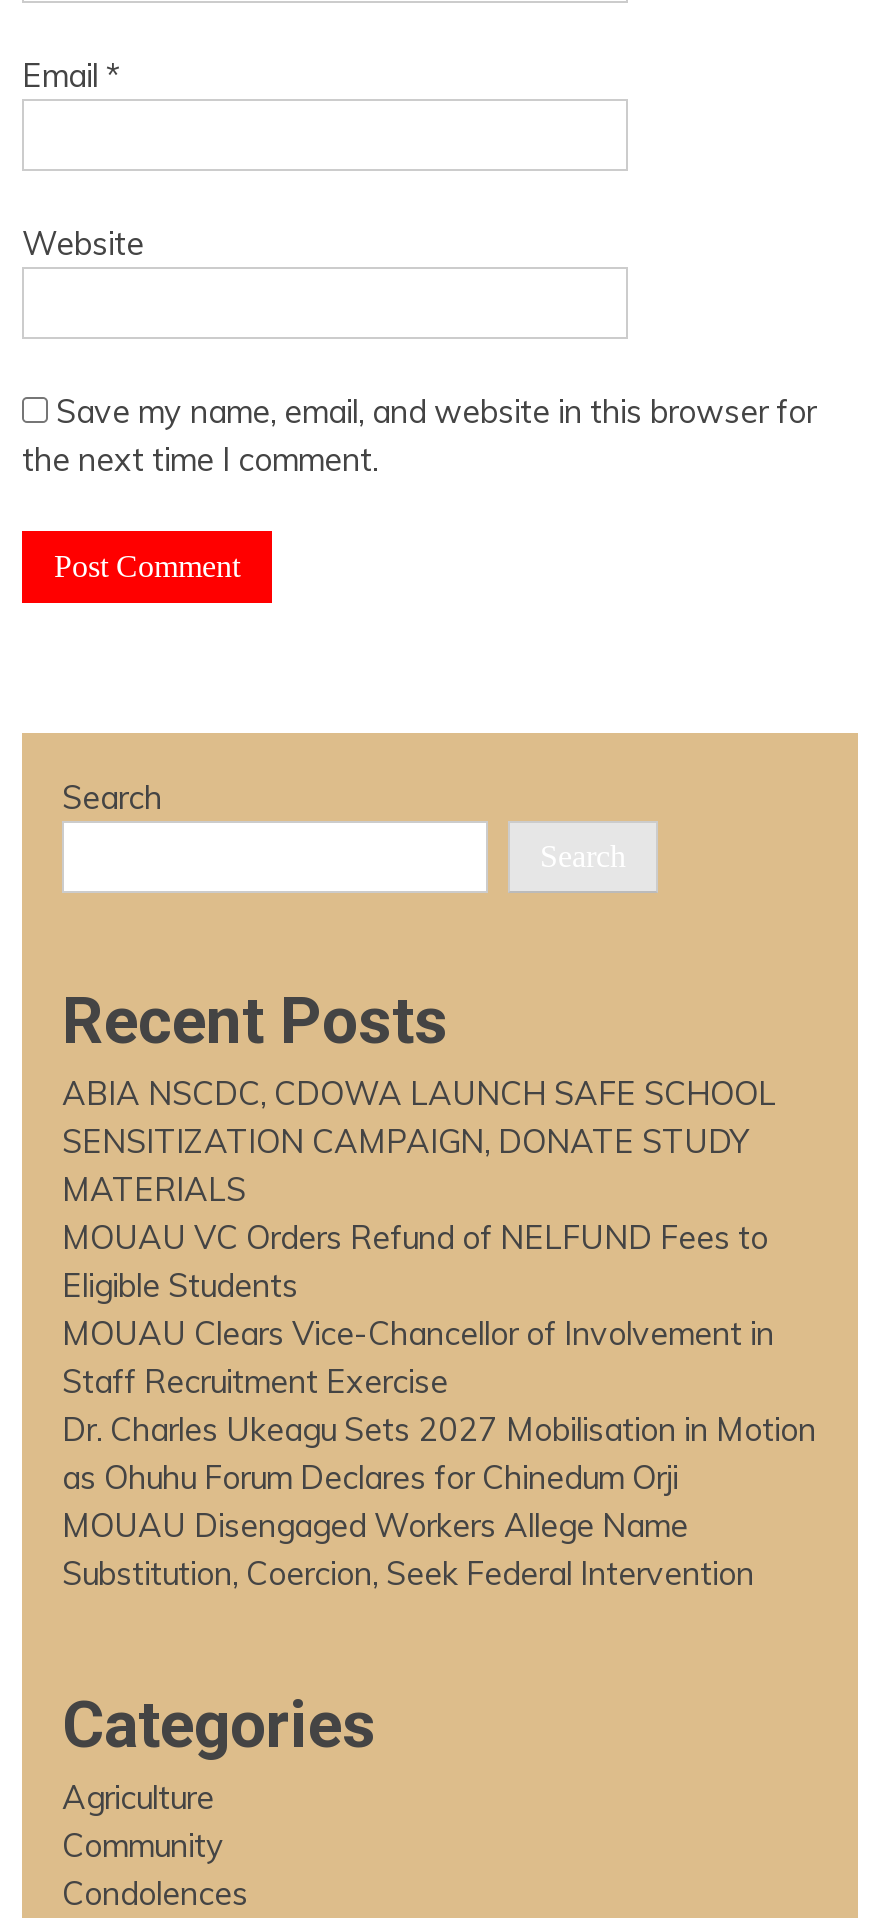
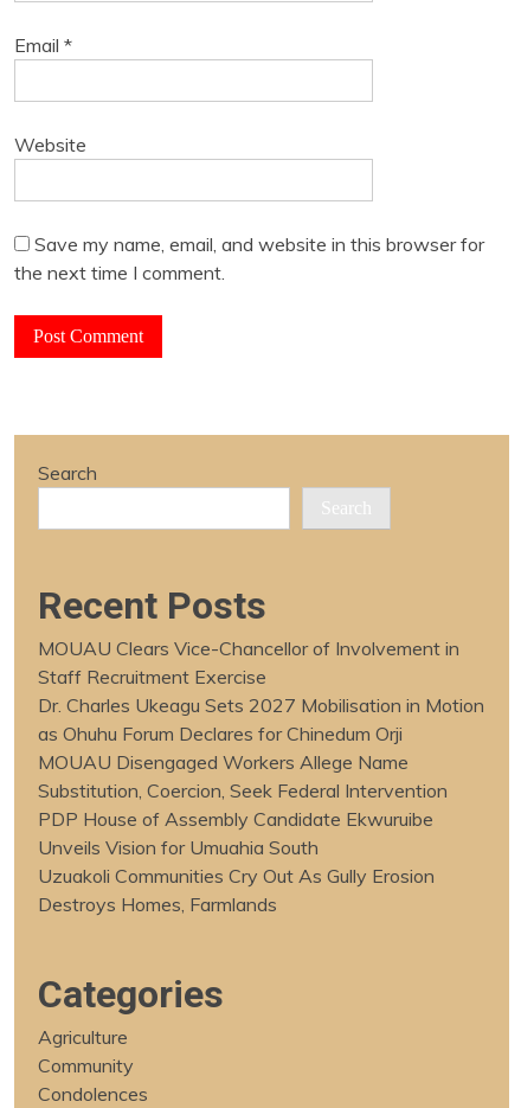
[62,1074,776,1306] ABIA NSCDC, CDOWA LAUNCH SAFE SCHOOL | SENSITIZATION CAMPAIGN, DONATE STUDY | MATERIALS | MOUAU VC Orders Refund of NELFUND Fees to | Eligible Students -> none
moved [62,1314,816,1594] -> [38,636,484,802]: MOUAU Clears Vice-Chancellor of Involvement in | Staff Recruitment Exercise | Dr. Charles Ukeagu Sets 2027 Mobilisation in Motion | as Ohuhu Forum Declares for Chinedum Orji | MOUAU Disengaged Workers Allege Name | Substitution, Coercion, Seek Federal Intervention
none -> [38,807,435,916] PDP House of Assembly Candidate Ekwuruibe | Unveils Vision for Umuahia South | Uzuakoli Communities Cry Out As Gully Erosion | Destroys Homes, Farmlands

